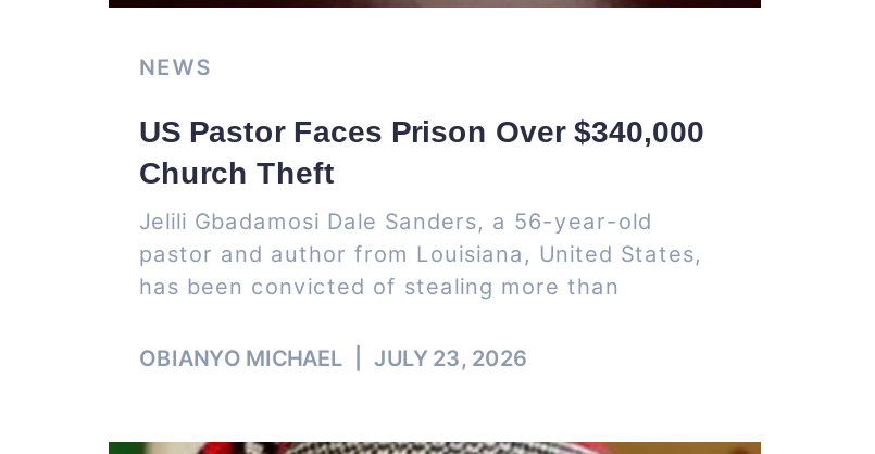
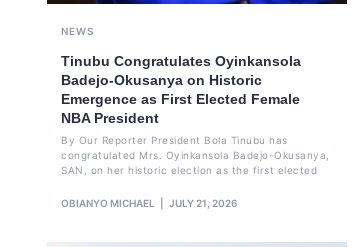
[139,114,704,190] US Pastor Faces Prison Over $340,000 | Church Theft -> [61,53,301,126] Tinubu Congratulates Oyinkansola | Badejo-Okusanya on Historic | Emergence as First Elected Female | NBA President
[139,208,702,299] Jelili Gbadamosi Dale Sanders, a 56-year-old | pastor and author from Louisiana, United States, | has been convicted of stealing more than -> [61,134,329,176] By Our Reporter President Bola Tinubu has | congratulated Mrs. Oyinkansola Badejo-Okusanya, | SAN, on her historic election as the first elected
[139,345,526,371] OBIANYO MICHAEL JULY 23, 2026 -> [61,197,237,209] OBIANYO MICHAEL JULY 21, 2026

